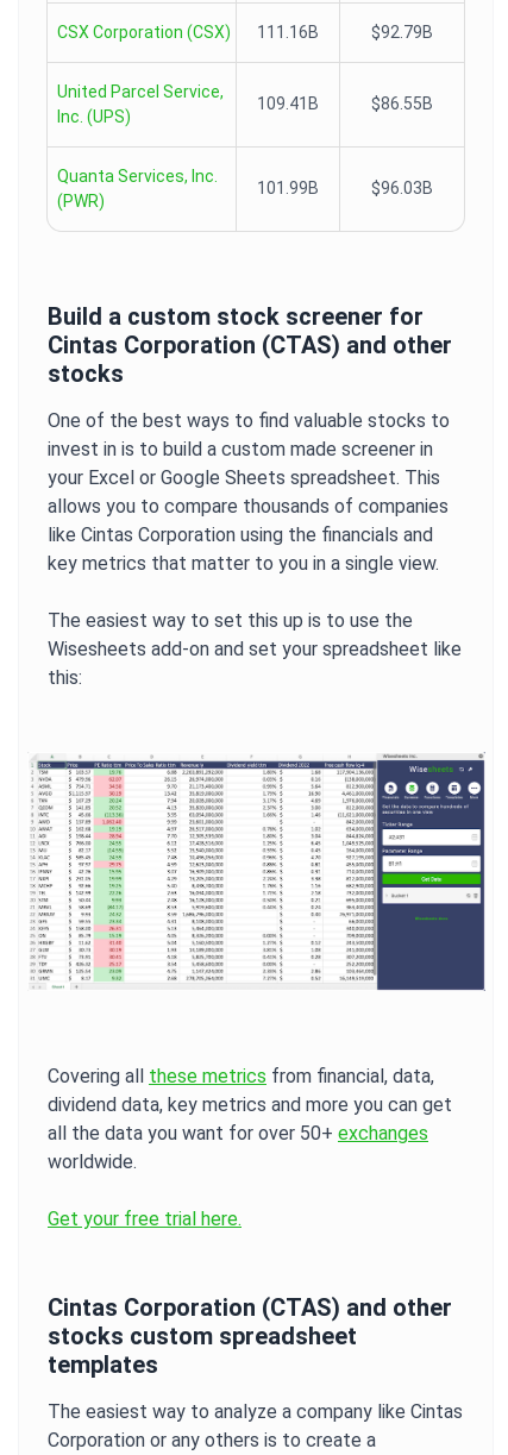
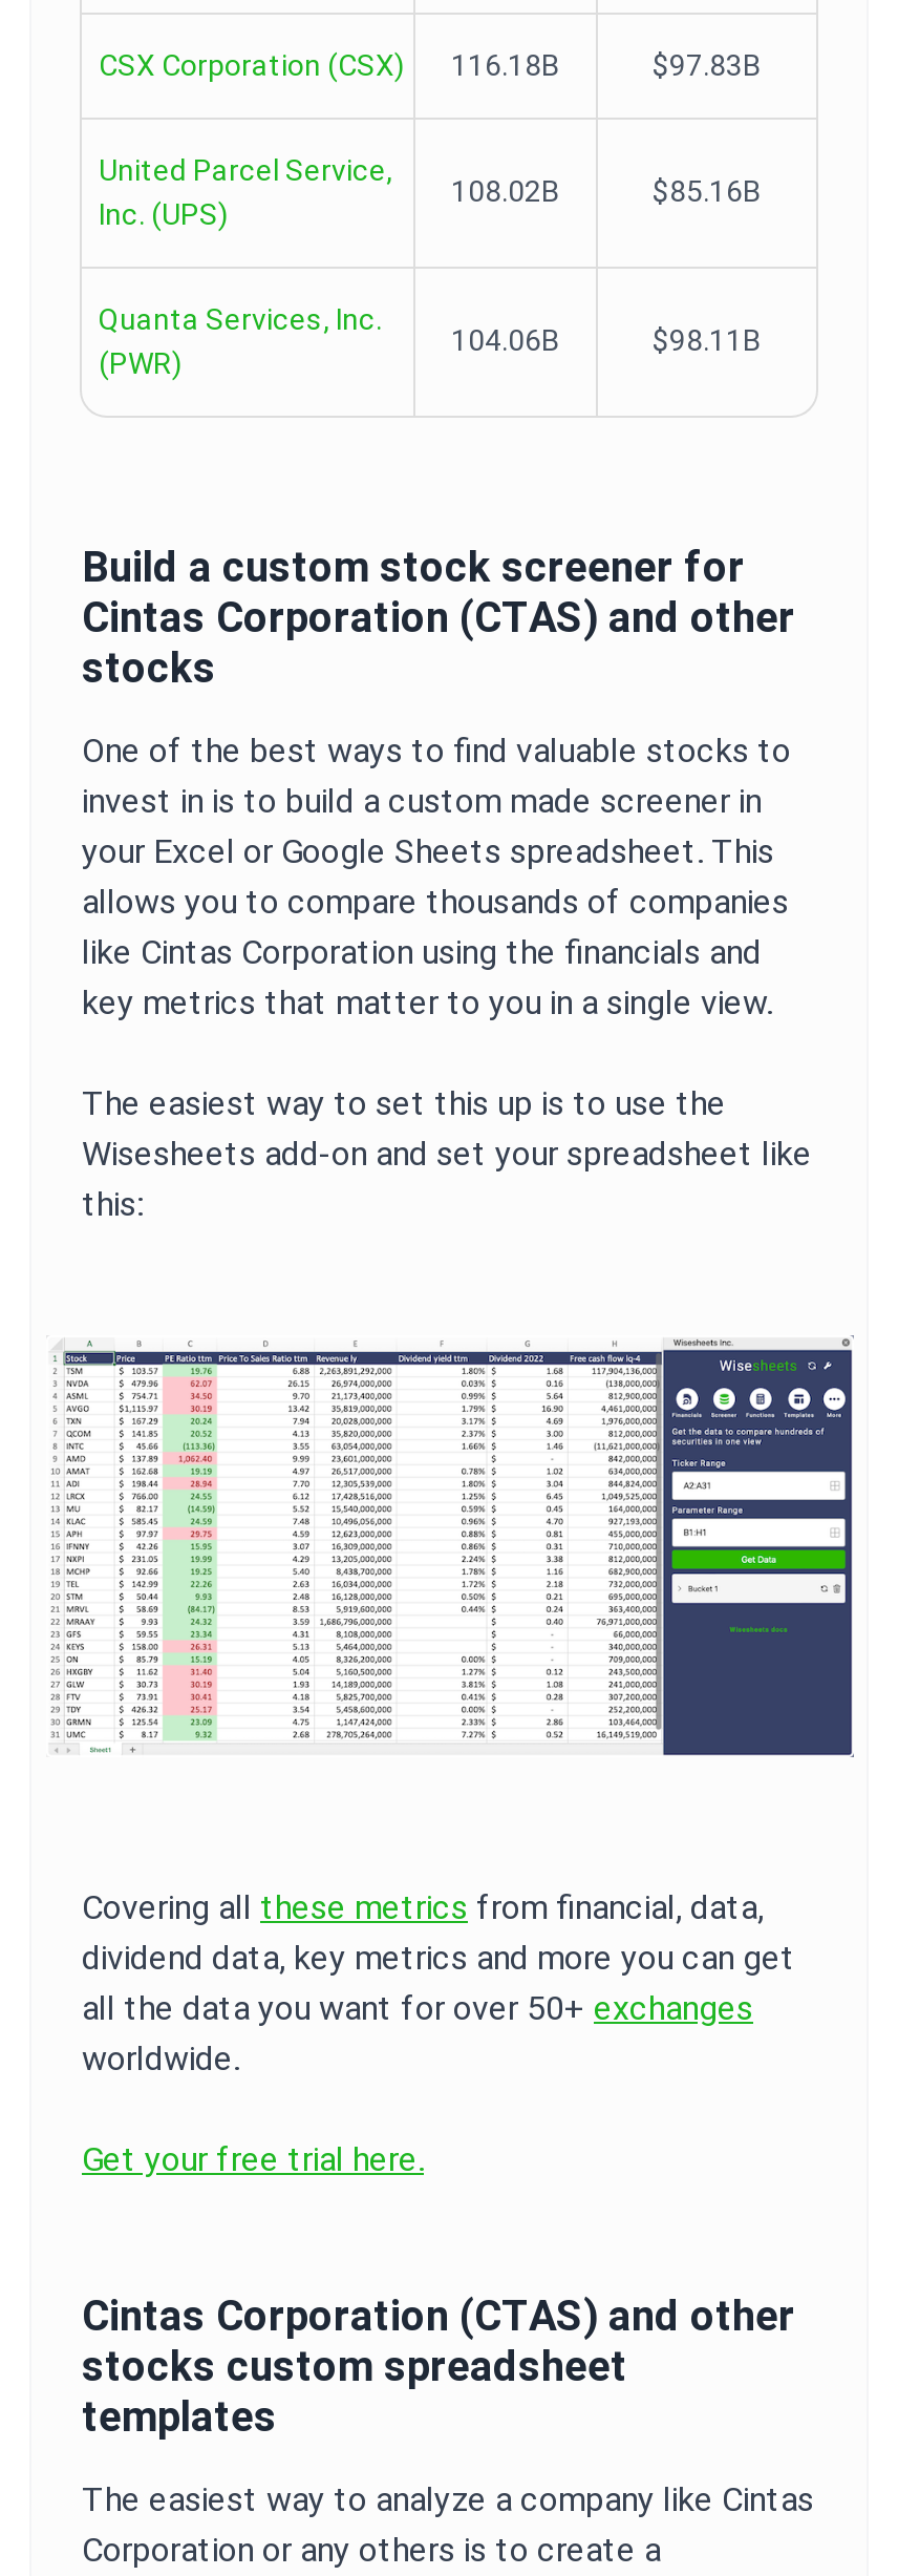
[257,23,433,42] 111.16B | $92.79B -> [451,48,762,82] 116.18B | $97.83B
[257,94,433,113] 109.41B | $86.55B -> [451,174,762,208] 108.02B | $85.16B
[257,178,433,197] 101.99B | $96.03B -> [451,323,762,357] 104.06B | $98.11B

